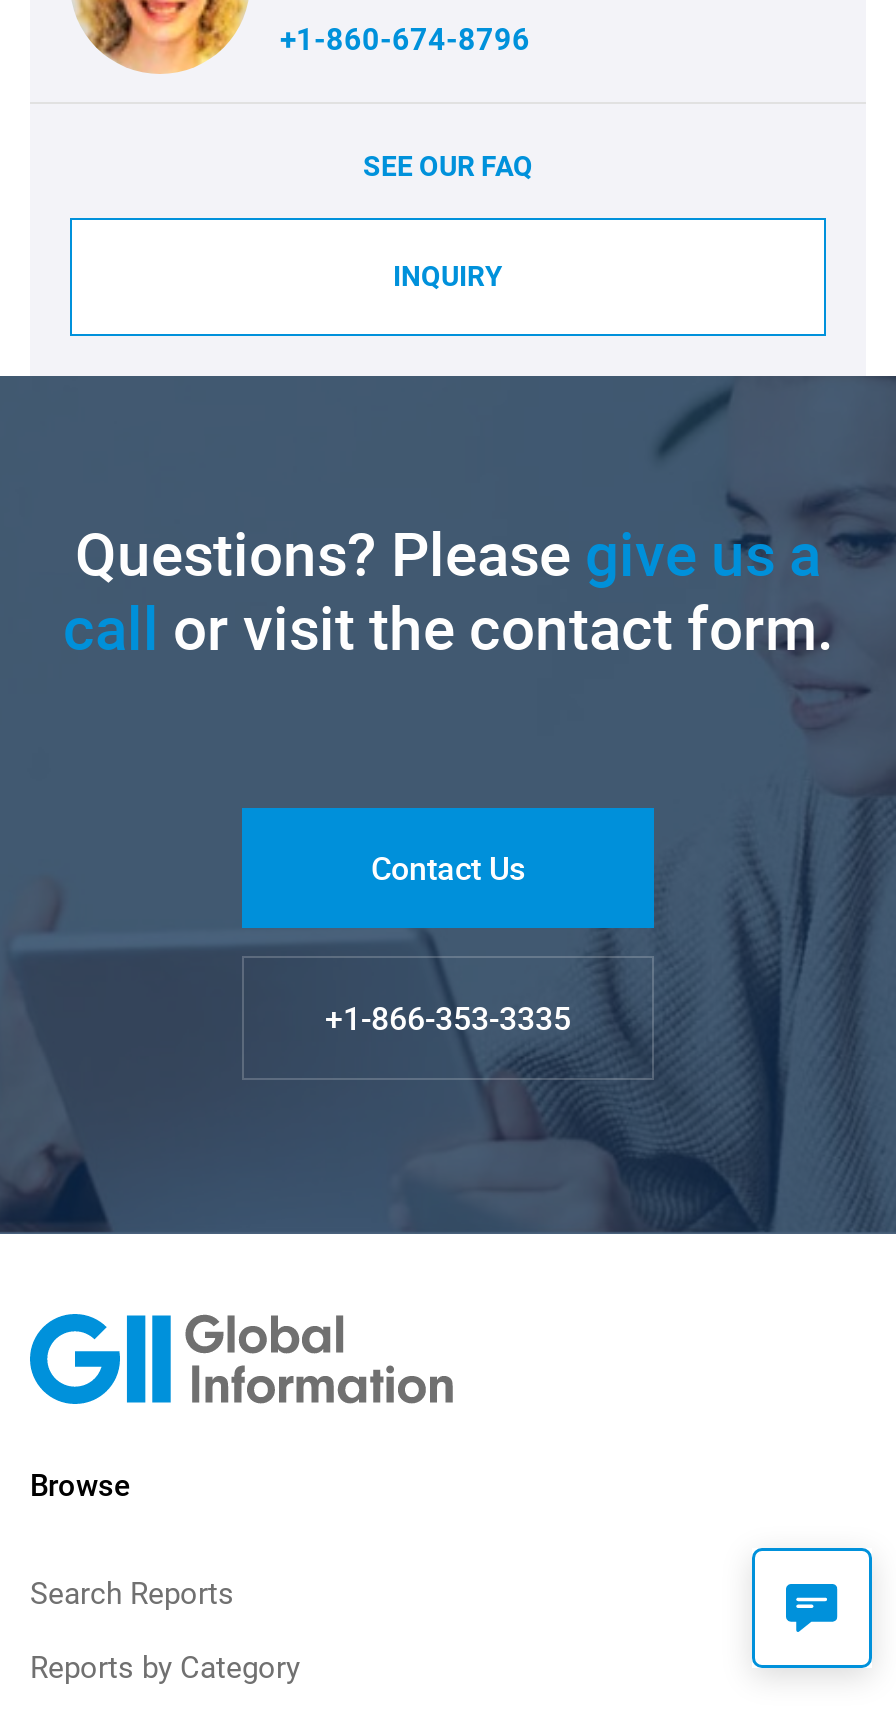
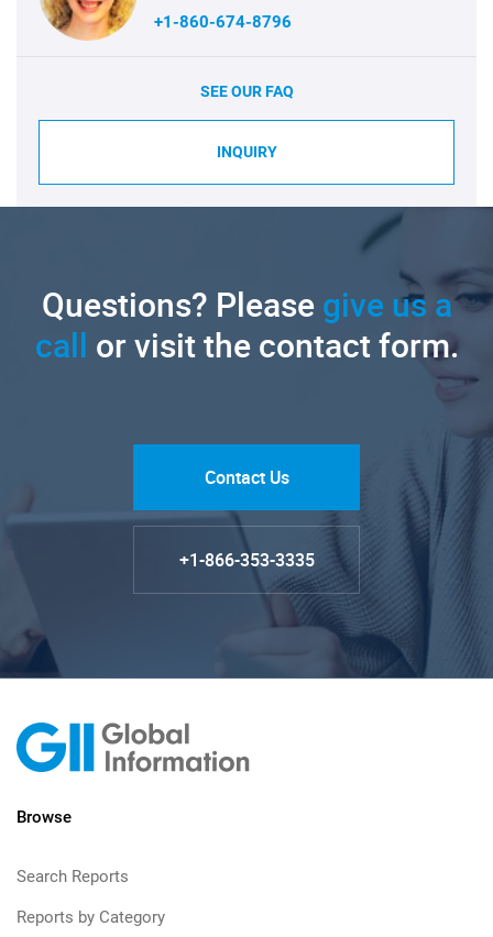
[750,1546,874,1672] [image] -> none

